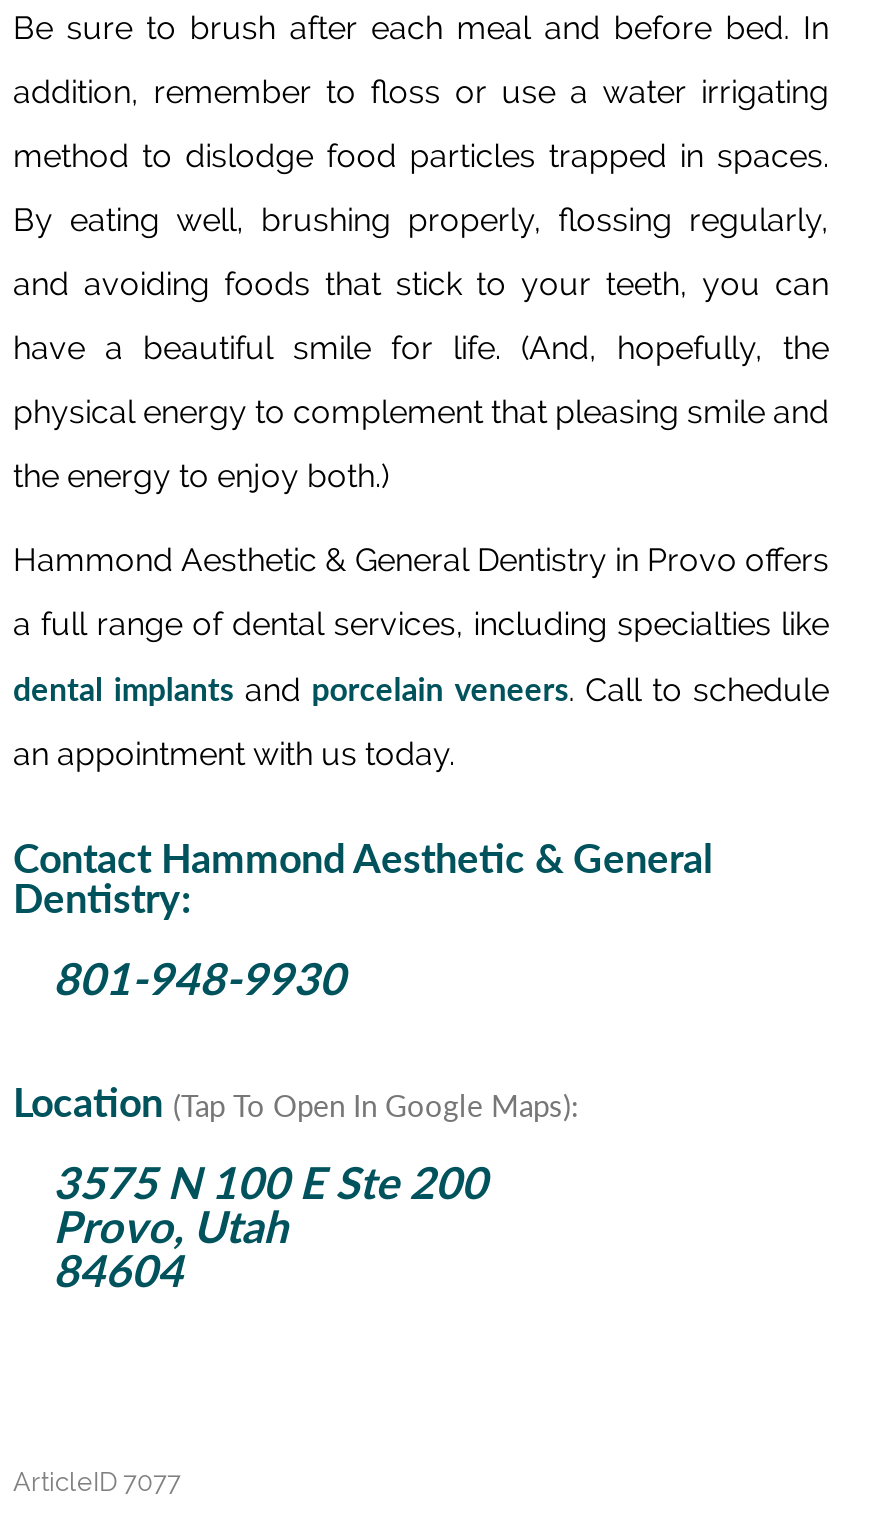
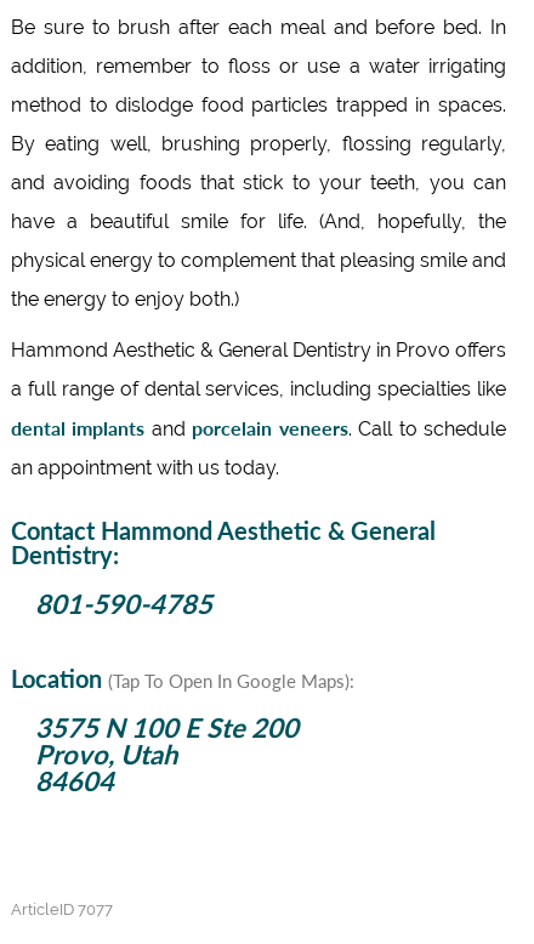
[53,951,345,1005] 801-948-9930 -> [35,587,212,620] 801-590-4785

